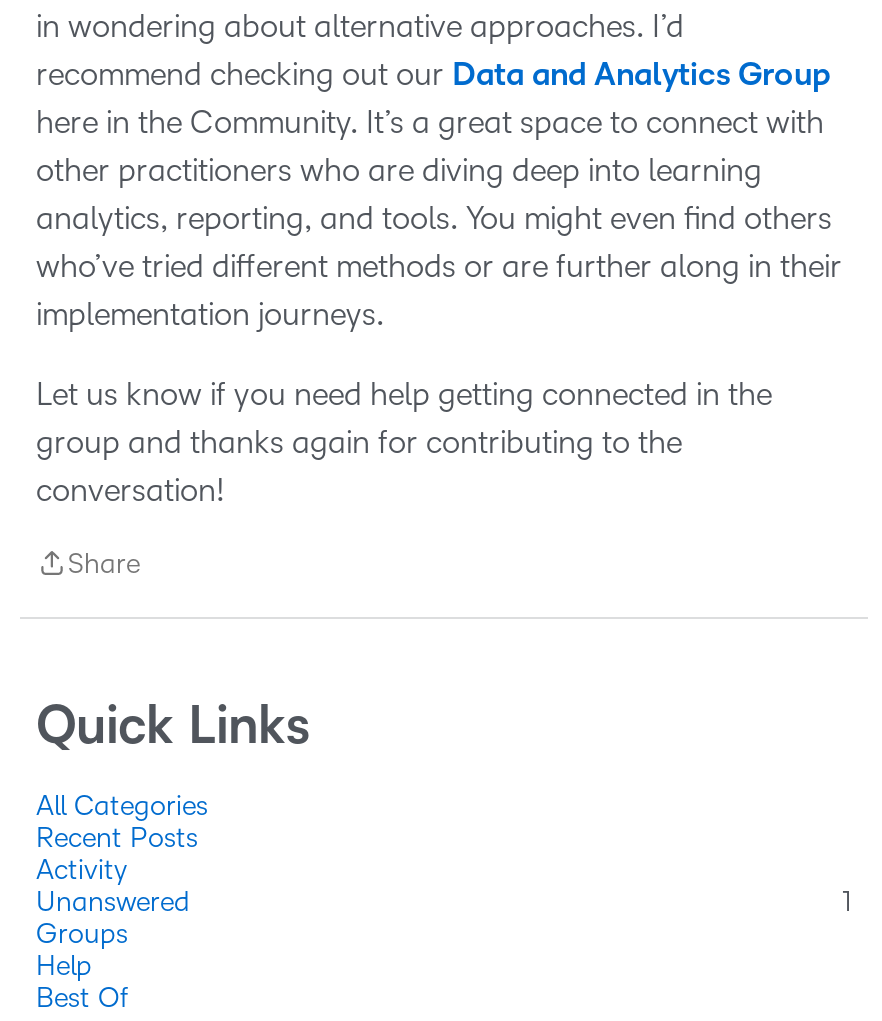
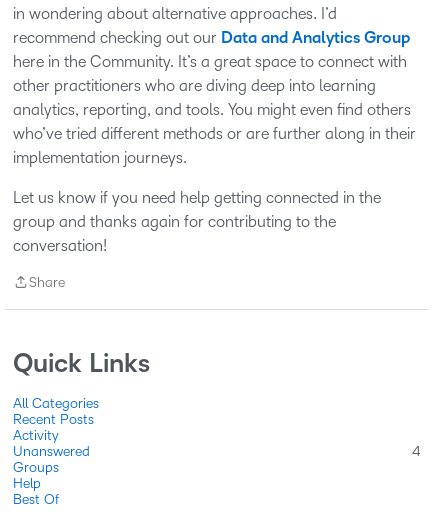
[842,886,852,916] 1 -> [412,443,421,458] 4

